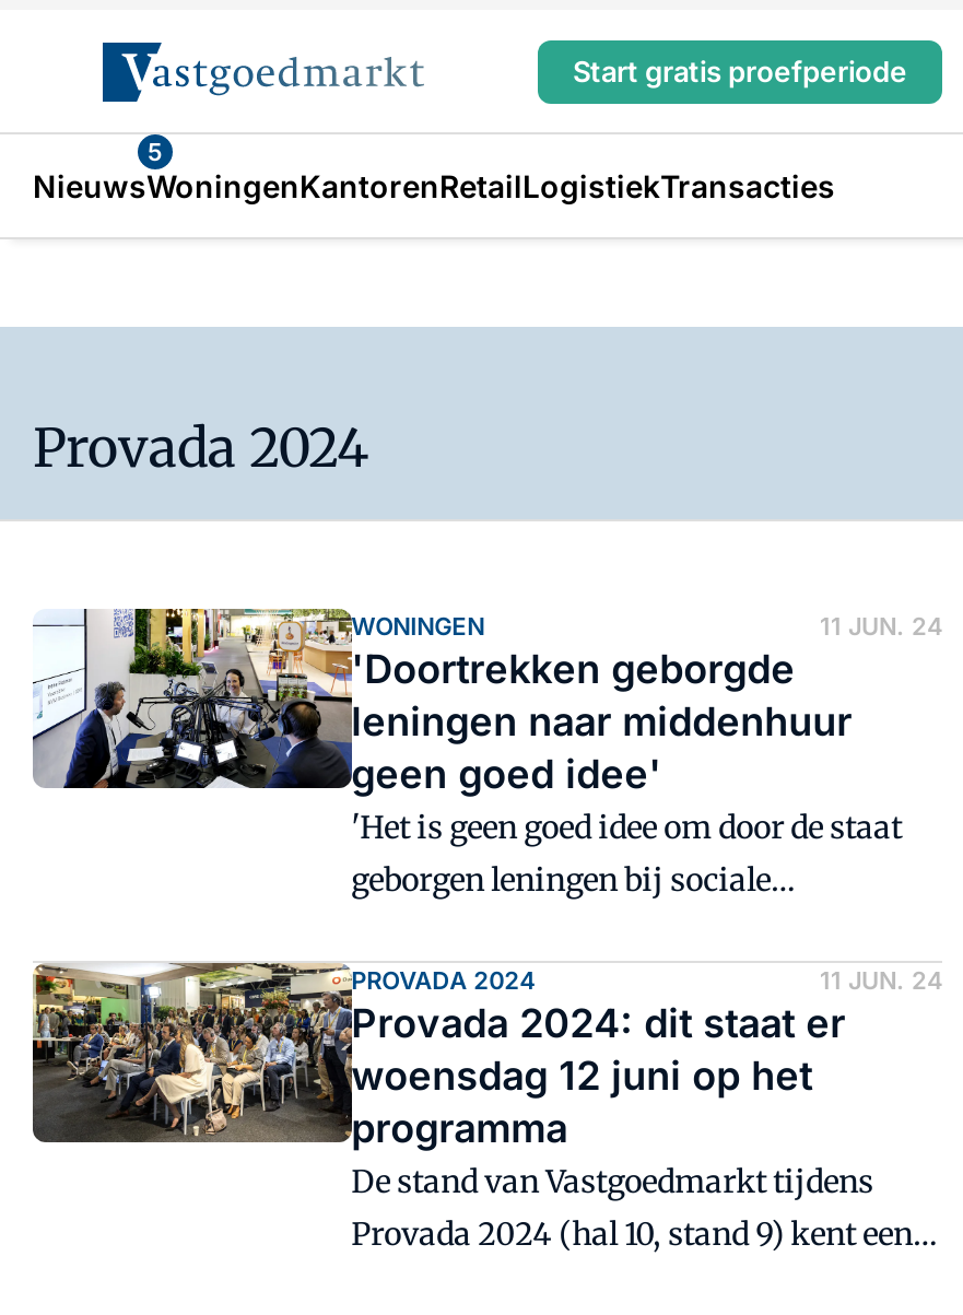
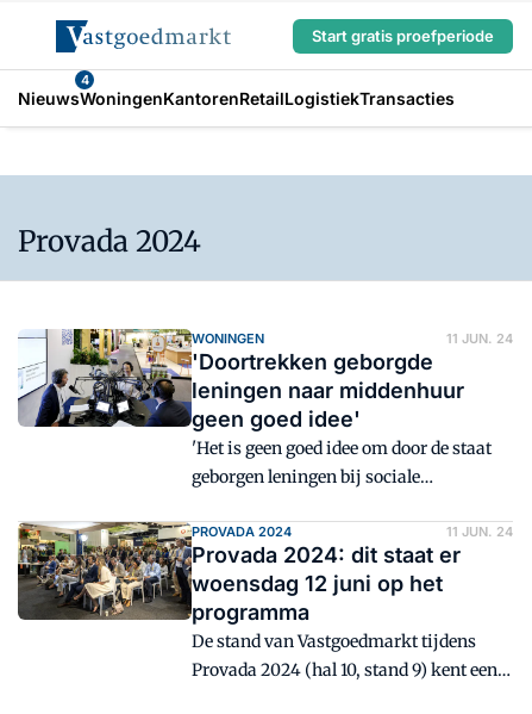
[148,137,163,167] 5 -> [80,72,89,88] 4

